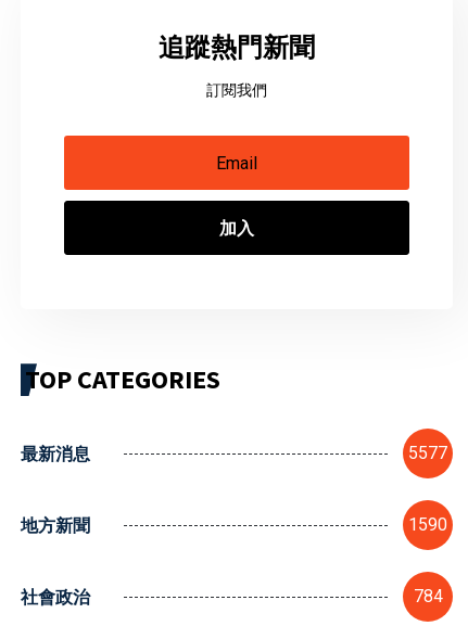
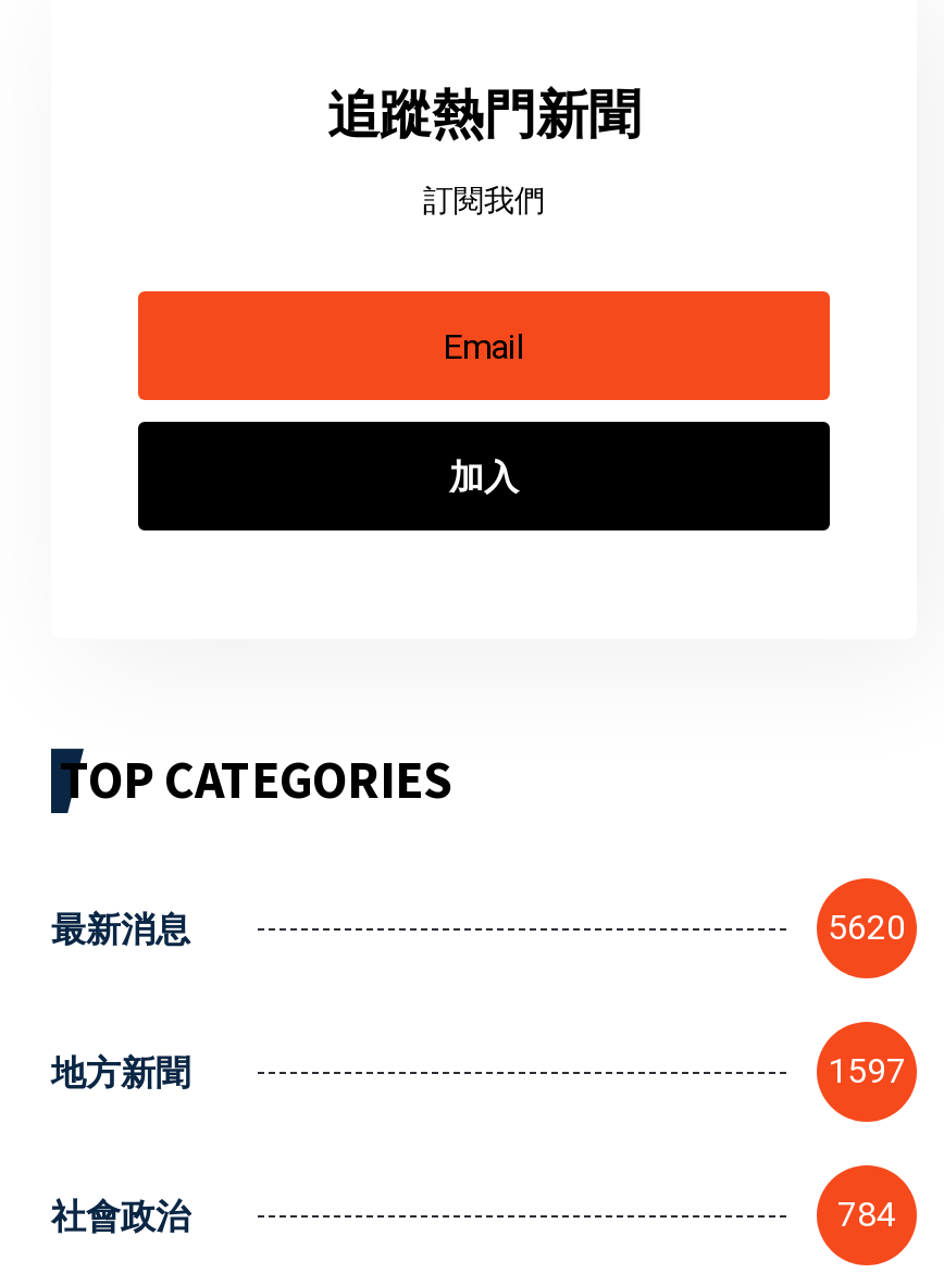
[408,443,447,464] 5577 -> [828,907,906,949] 5620
[408,515,447,535] 1590 -> [828,1051,906,1092] 1597

